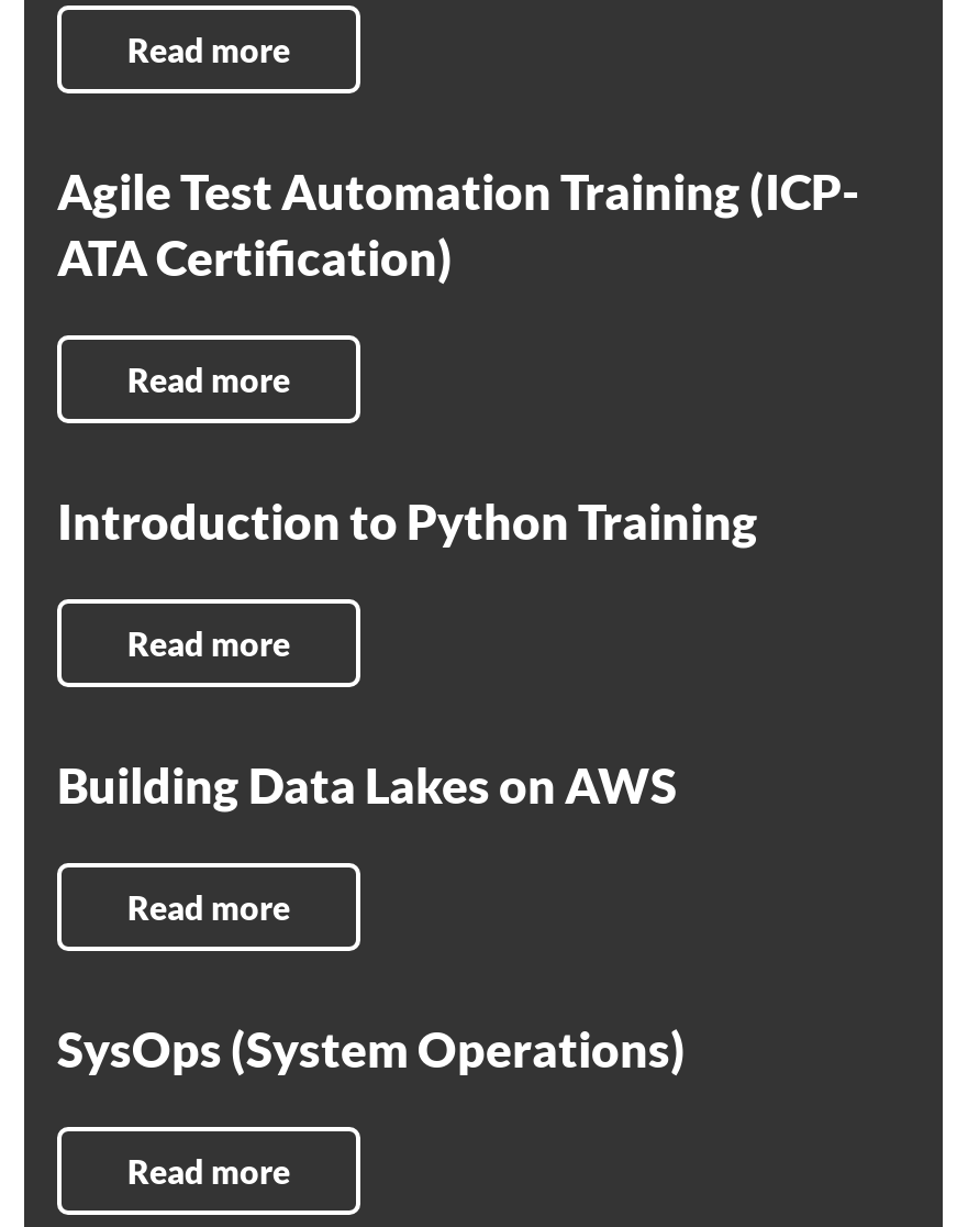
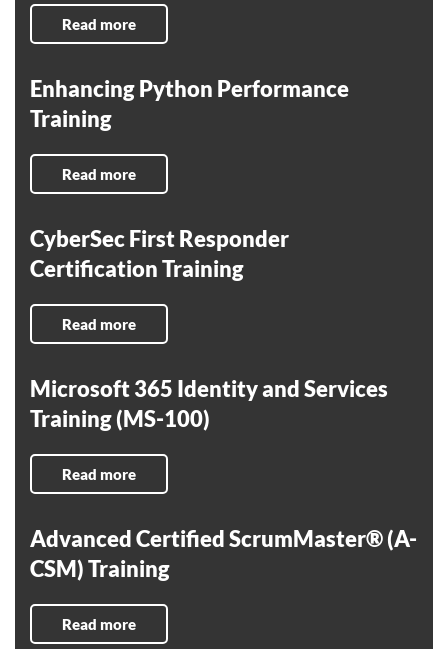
[57,162,859,287] Agile Test Automation Training (ICP- | ATA Certification) -> [30,75,349,132] Enhancing Python Performance | Training
[57,491,758,551] Introduction to Python Training -> [30,225,289,282] CyberSec First Responder | Certification Training
[57,755,677,815] Building Data Lakes on AWS -> [30,375,388,432] Microsoft 365 Identity and Services | Training (MS-100)
[57,1019,686,1079] SysOps (System Operations) -> [30,525,417,582] Advanced Certified ScrumMaster® (A- | CSM) Training

